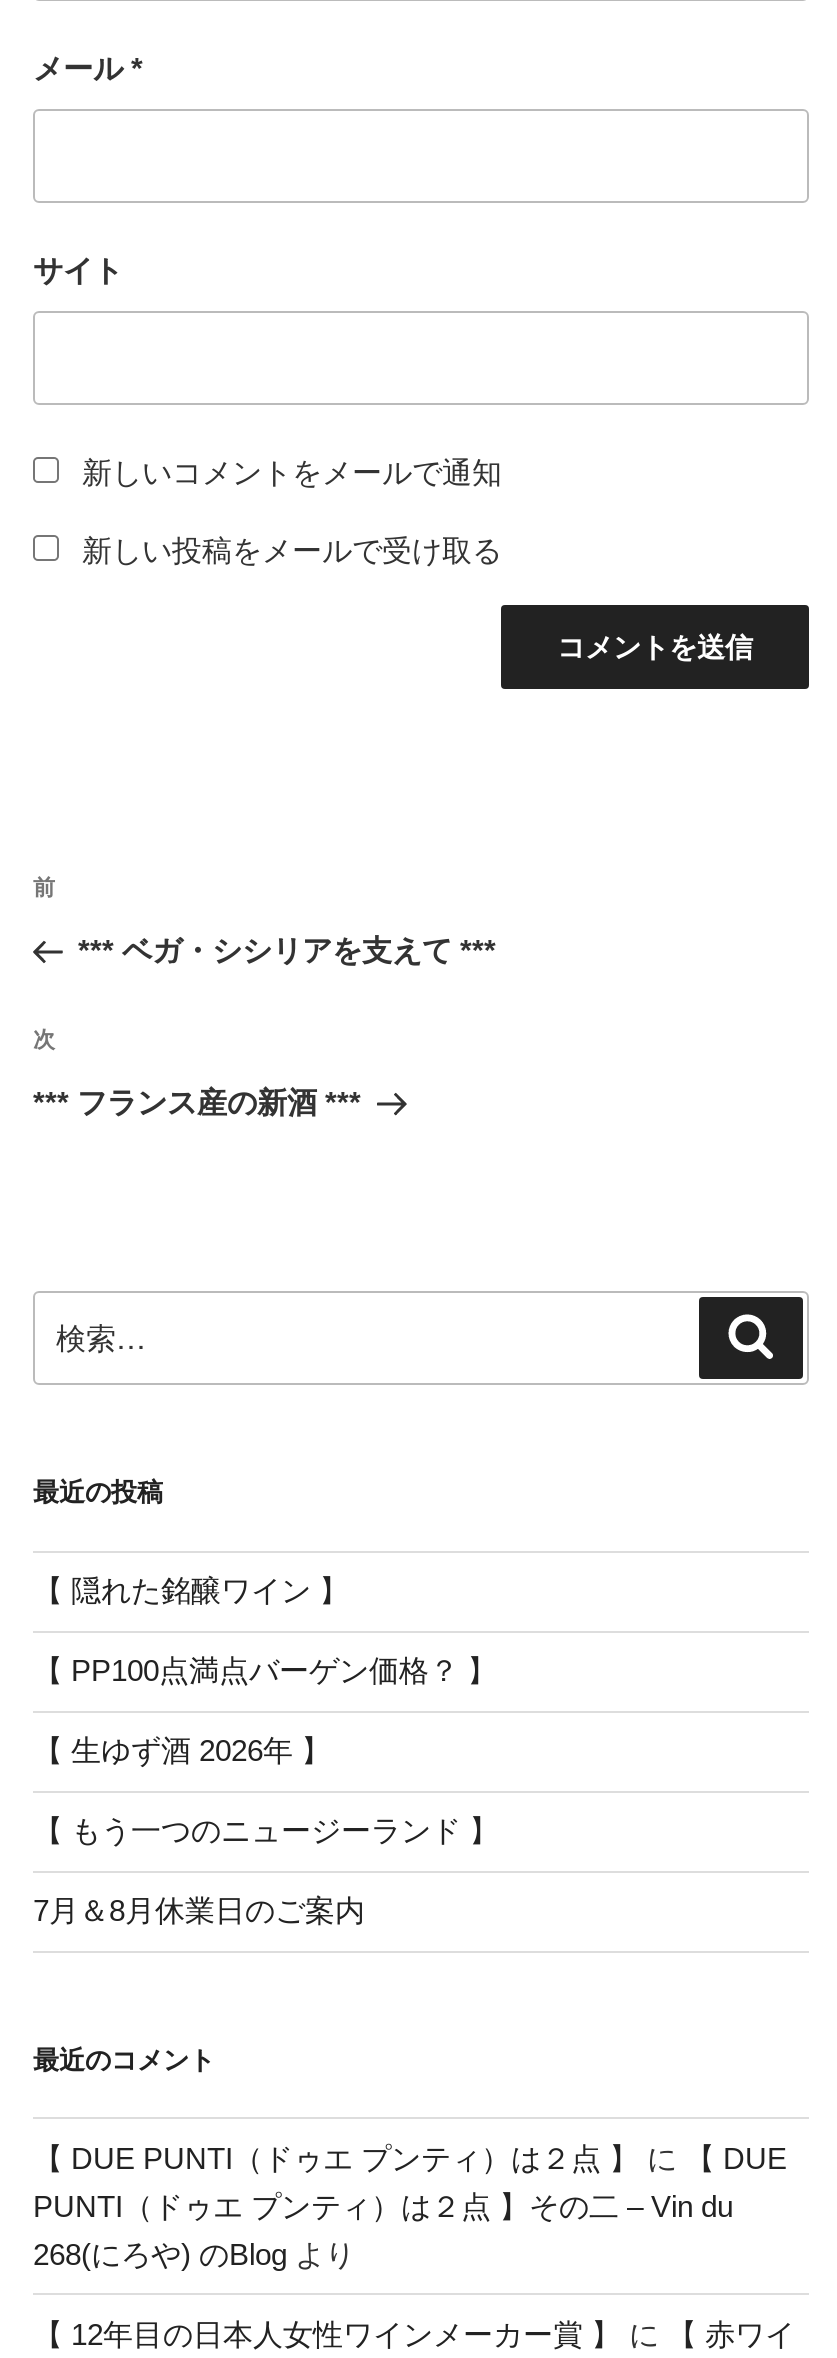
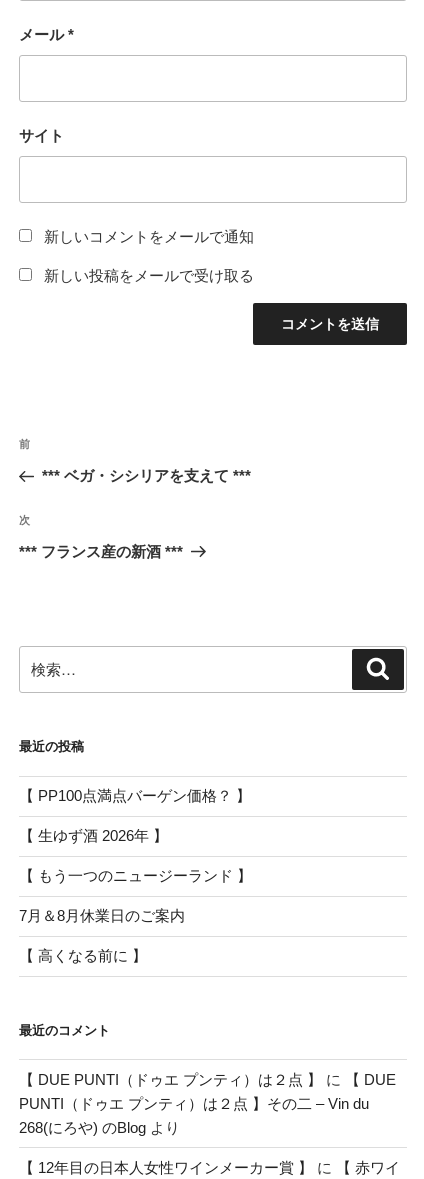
[33,1574,349,1608] 【 隠れた銘醸ワイン 】 -> none
moved [33,1654,499,1928] -> [19,787,252,924]: 【 PP100点満点バーゲン価格？ 】 | 【 生ゆず酒 2026年 】 | 【 もう一つのニュージーランド 】 | 7月＆8月休業日のご案内
none -> [19,947,147,964] 【 高くなる前に 】

